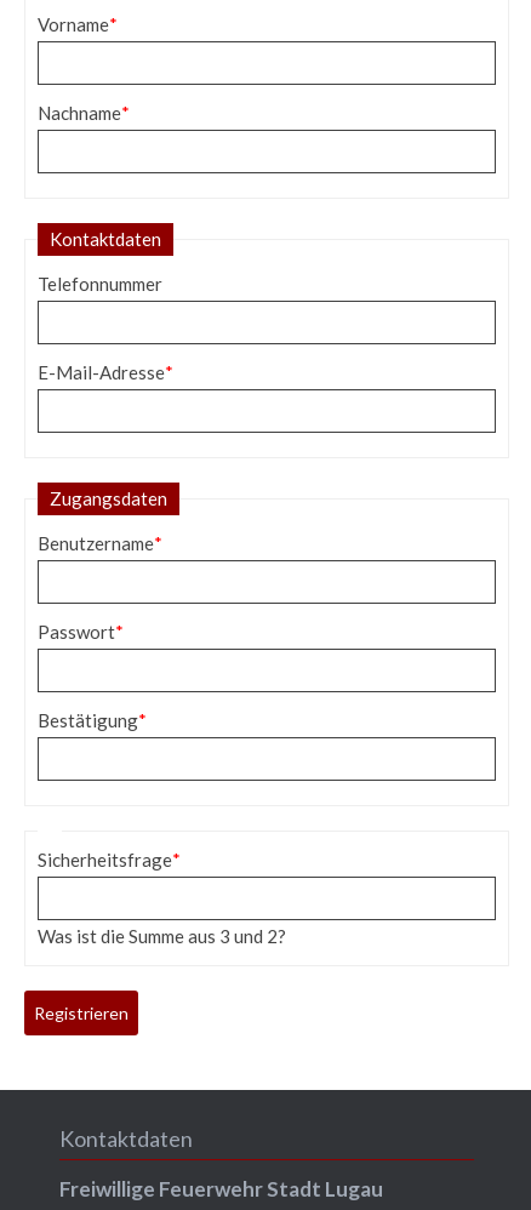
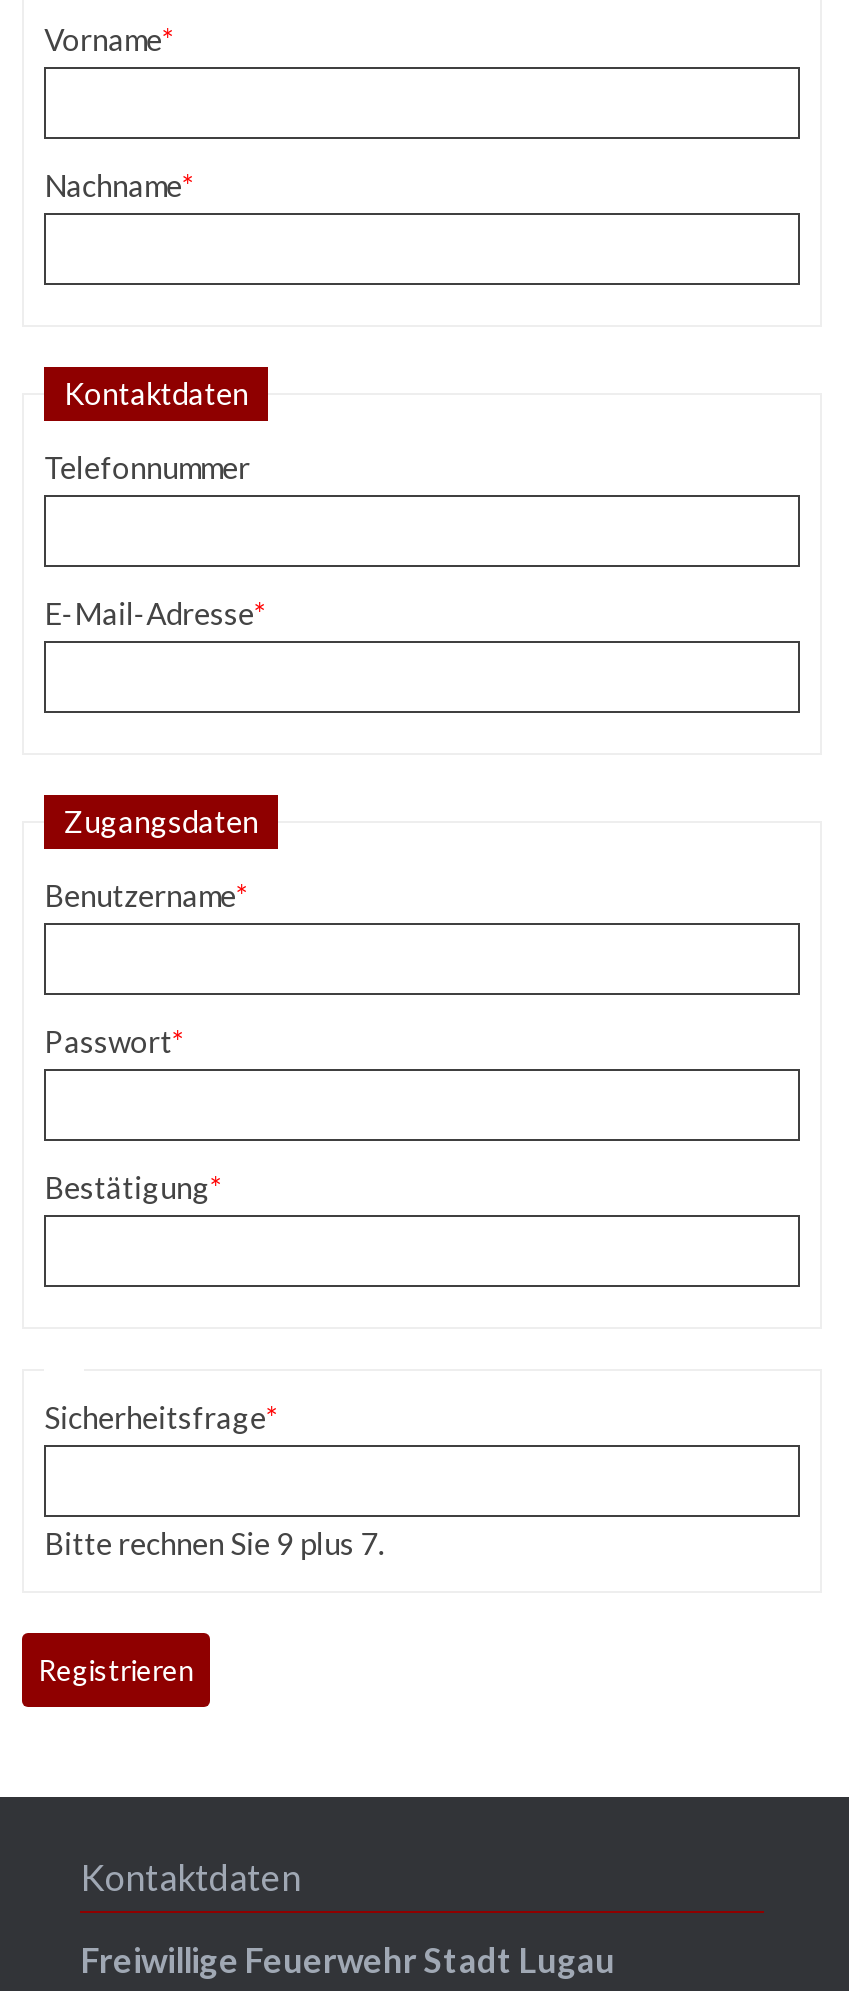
[38,925,286,947] Was ist die Summe aus 3 und 2? -> [44,1525,384,1561] Bitte rechnen Sie 9 plus 7.

